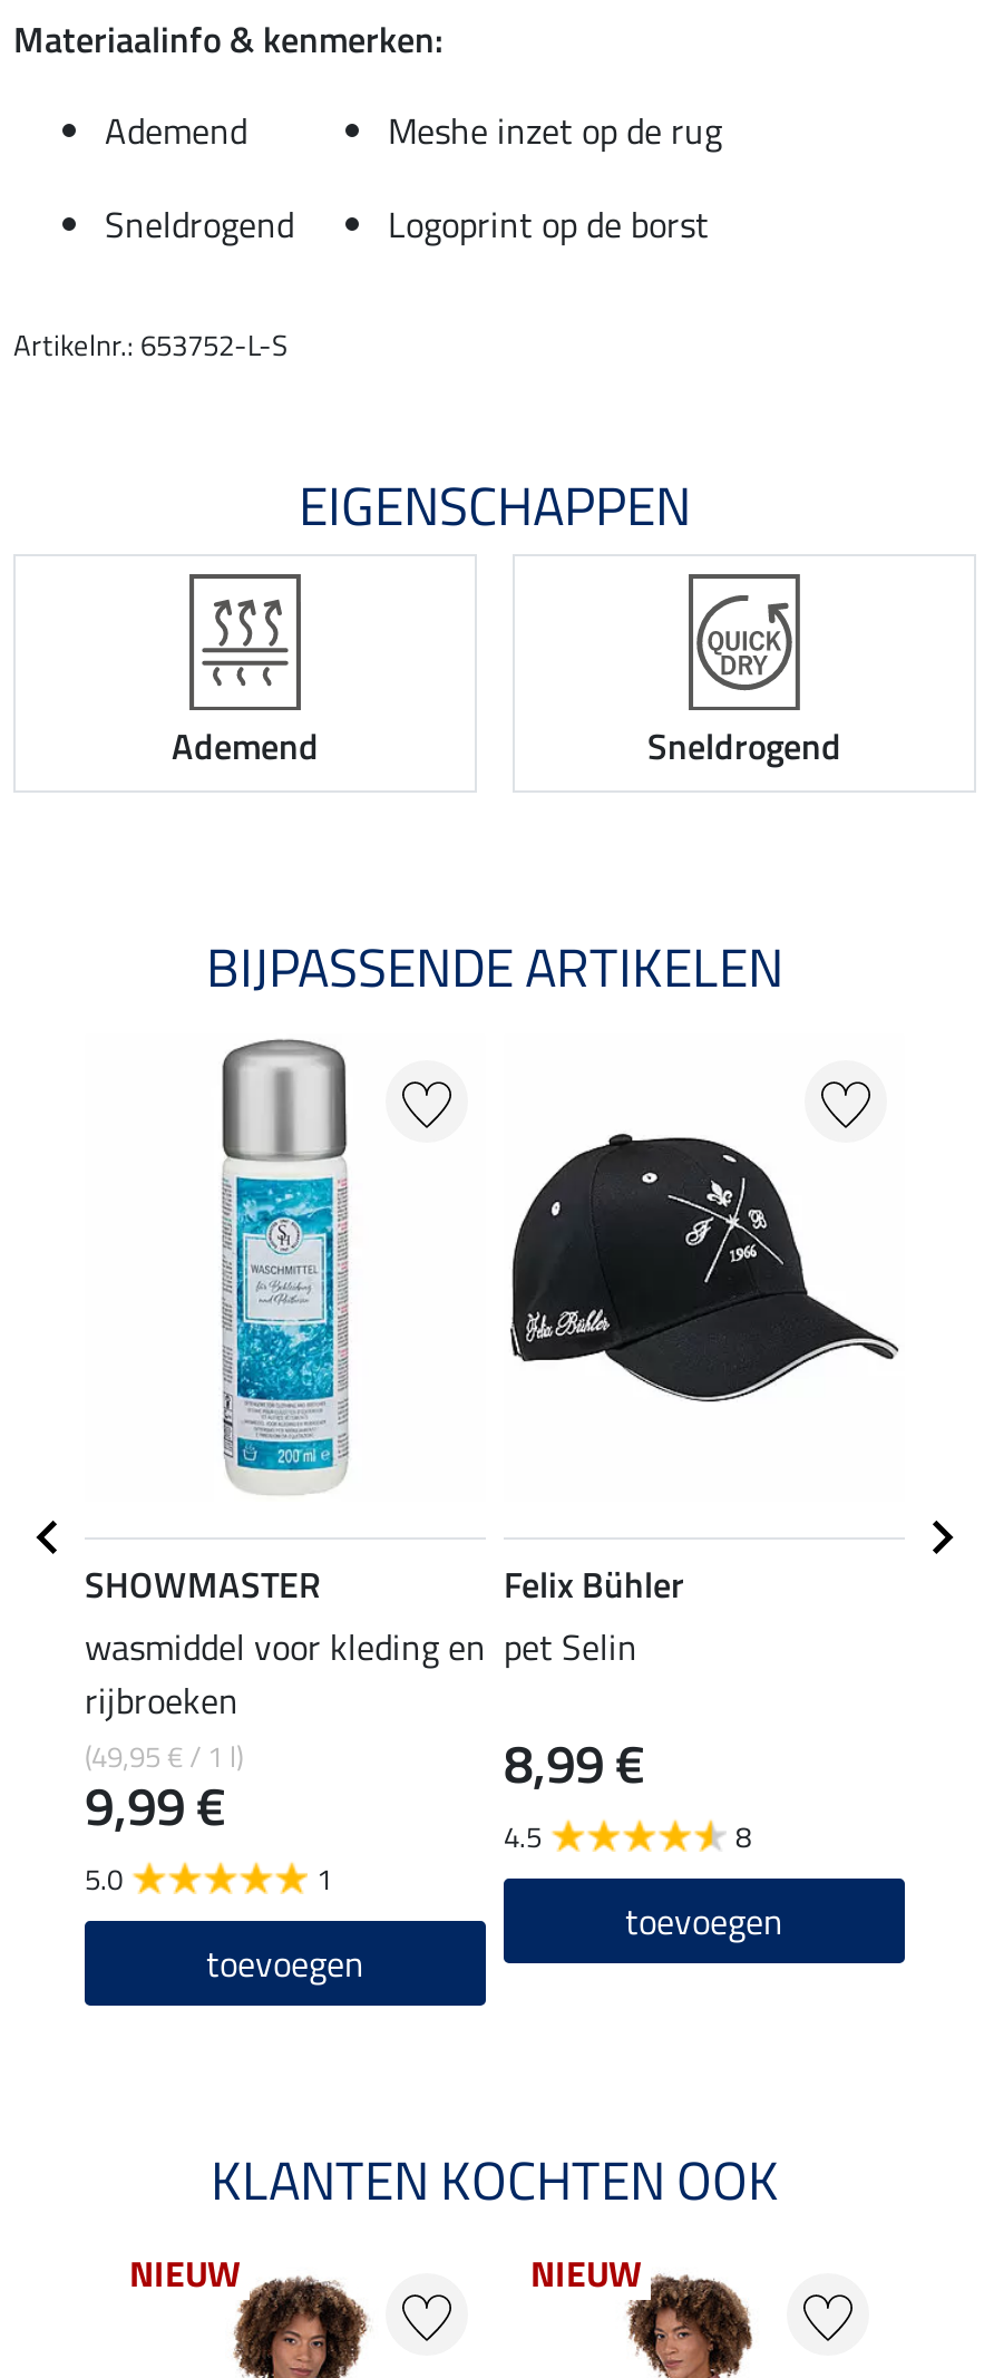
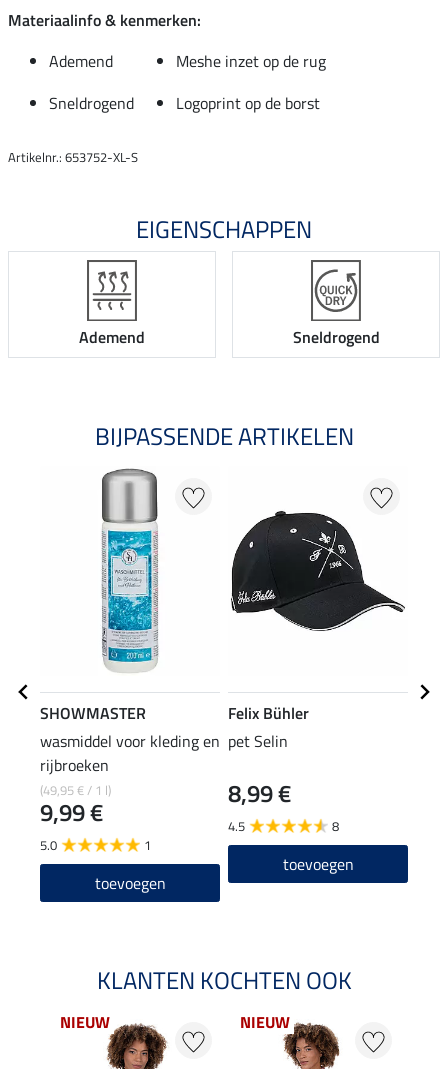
[13,322,288,367] Artikelnr.: 653752-L-S -> [8,147,138,167] Artikelnr.: 653752-XL-S

